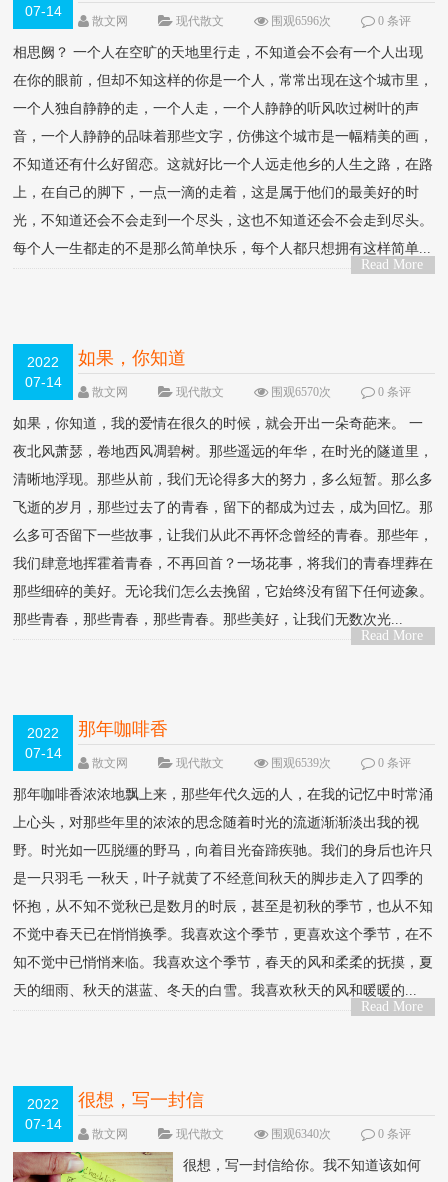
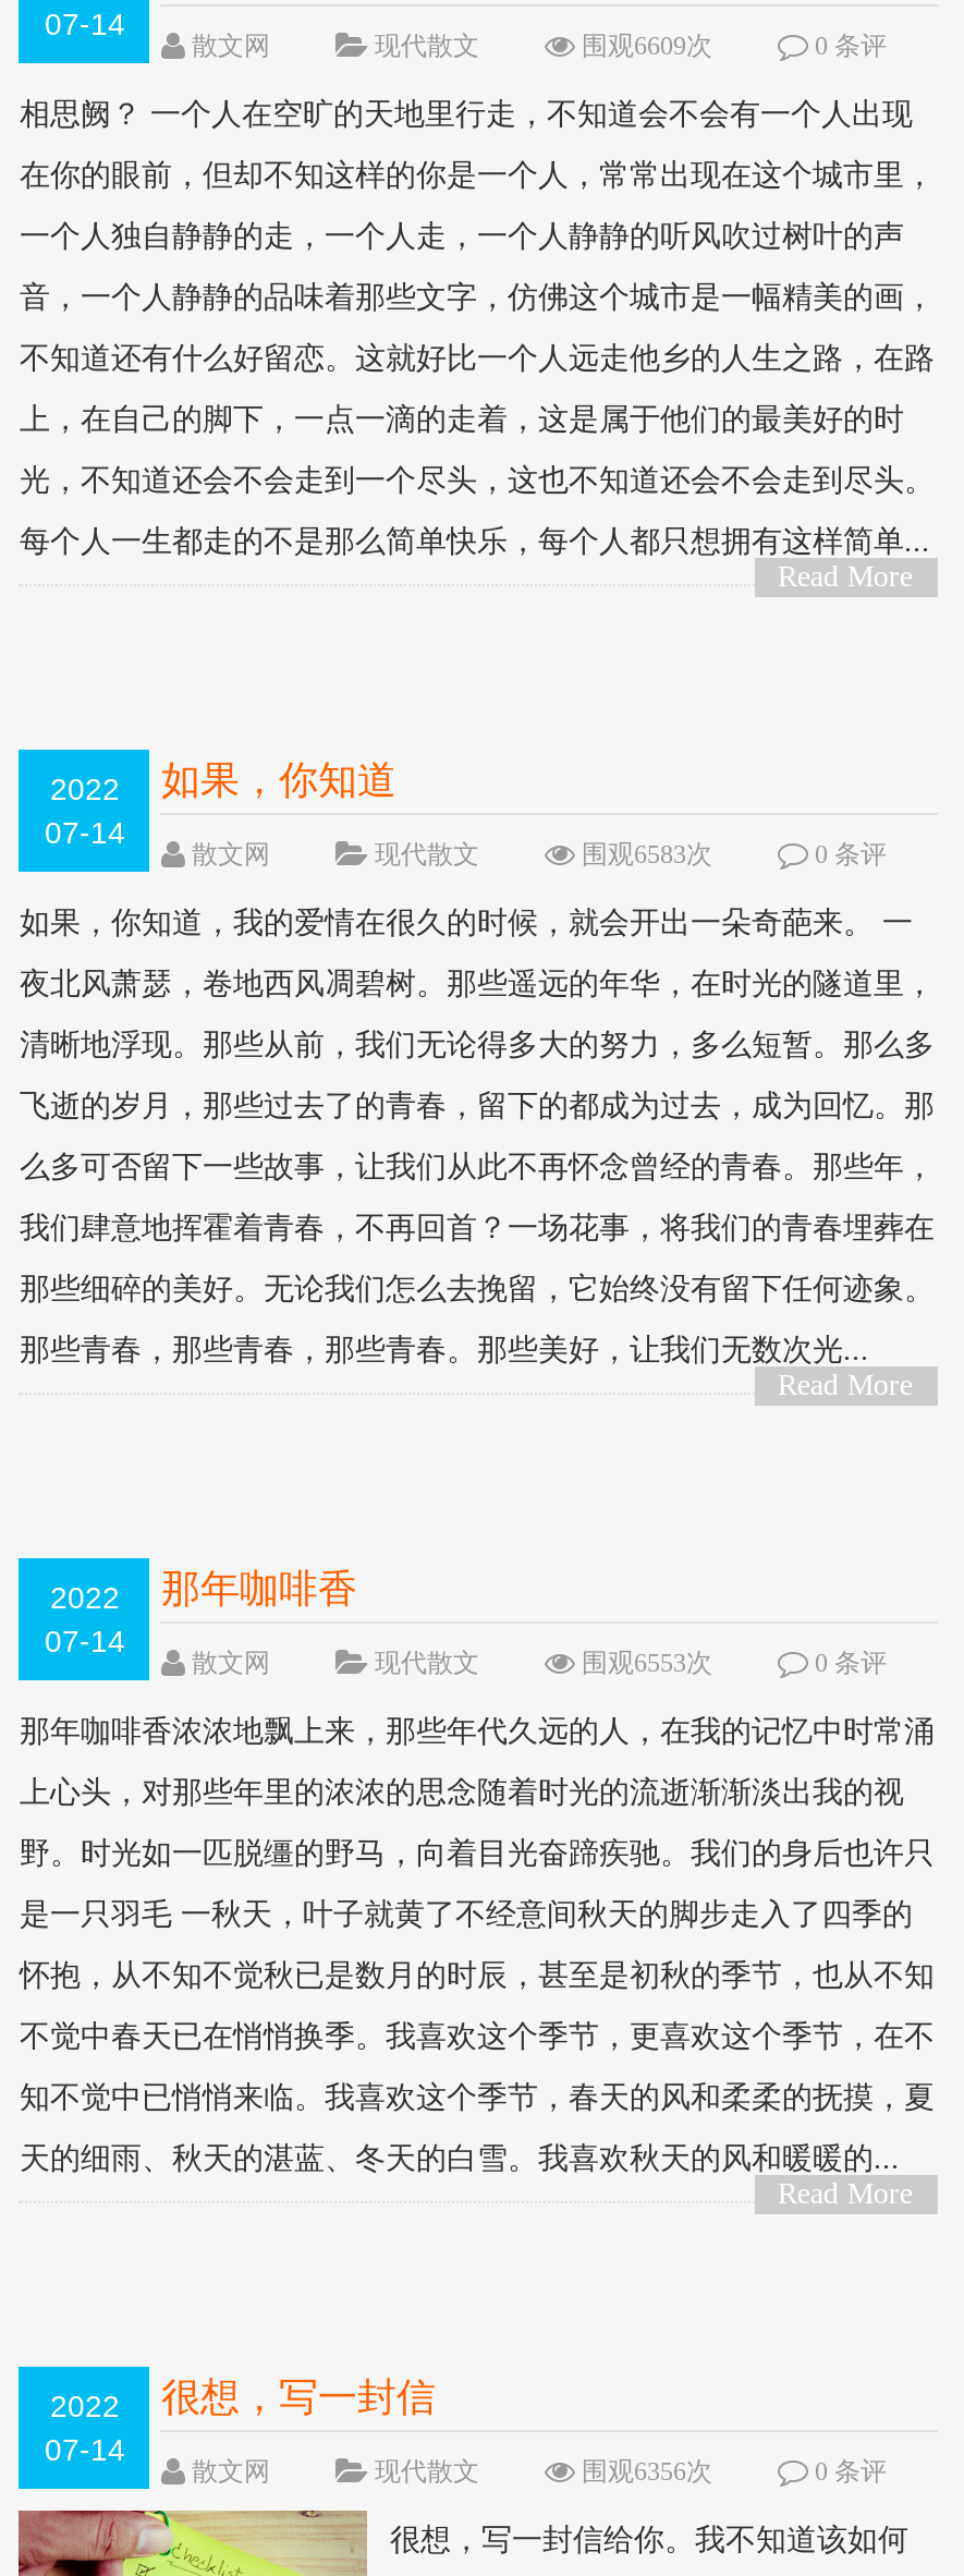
[268,14,331,28] 围观6596次 -> [575,31,712,61] 围观6609次
[268,385,331,399] 围观6570次 -> [575,839,712,870] 围观6583次
[268,756,331,770] 围观6539次 -> [575,1648,712,1678] 围观6553次
[268,1127,331,1141] 围观6340次 -> [575,2456,712,2487] 围观6356次

